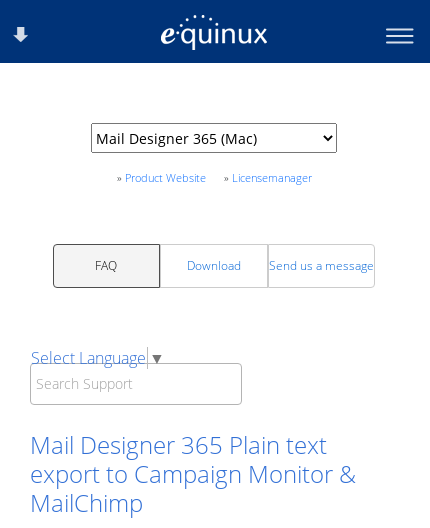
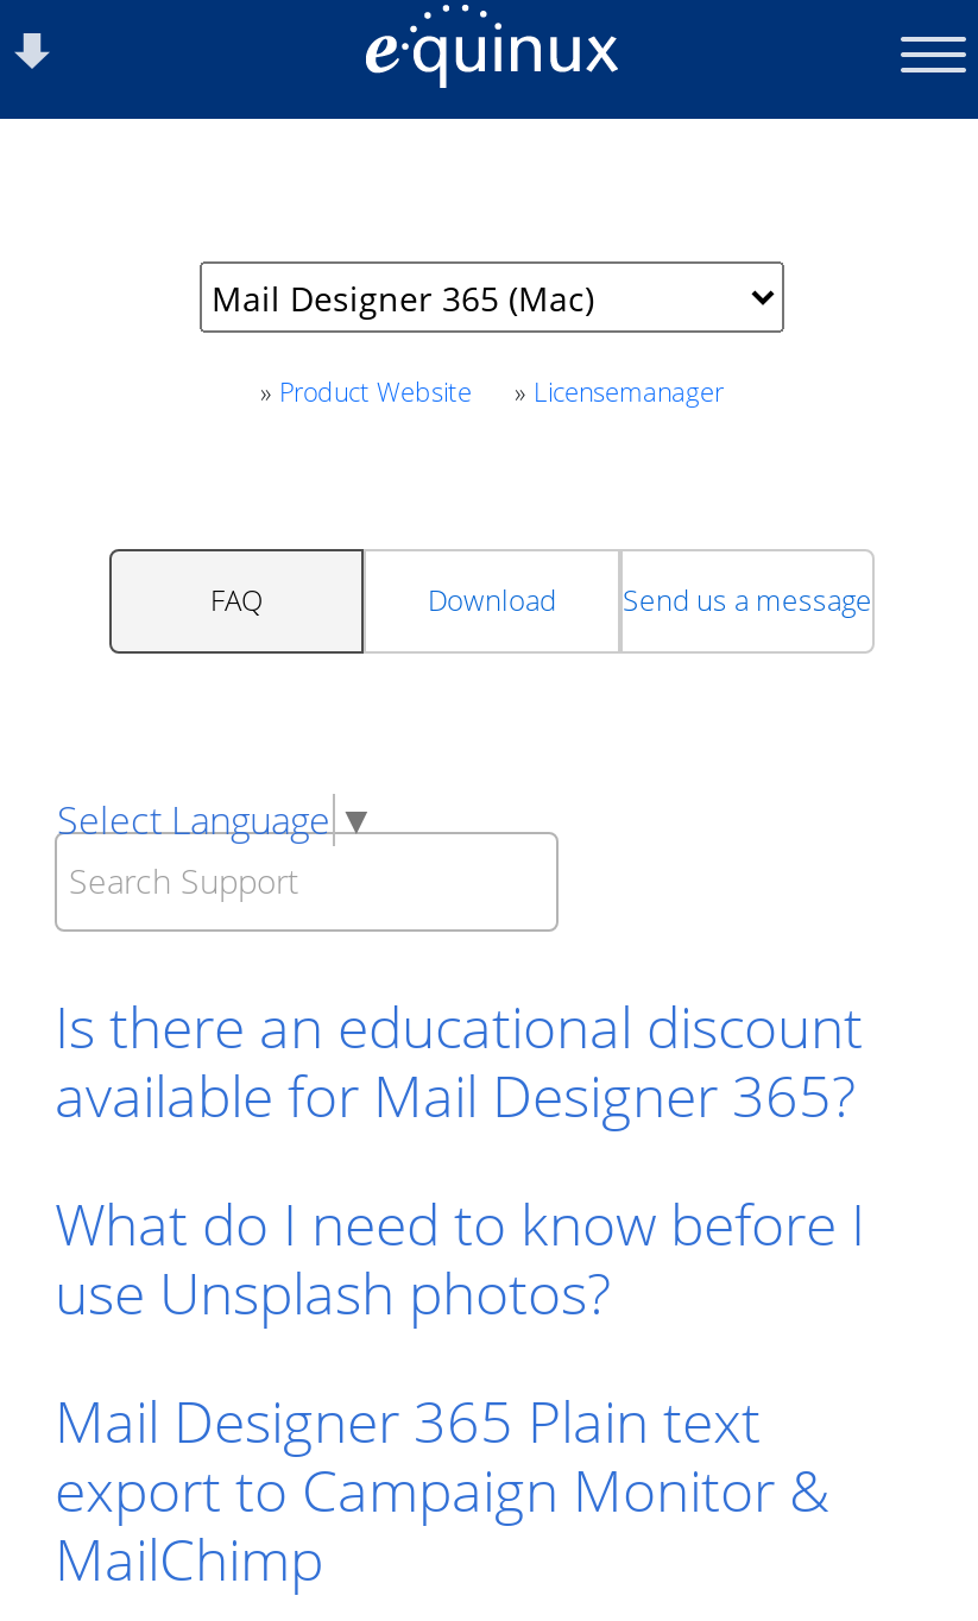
none -> [55,986,865,1331] Is there an educational discount | available for Mail Designer 365? | What do I need to know before I | use Unsplash photos?

